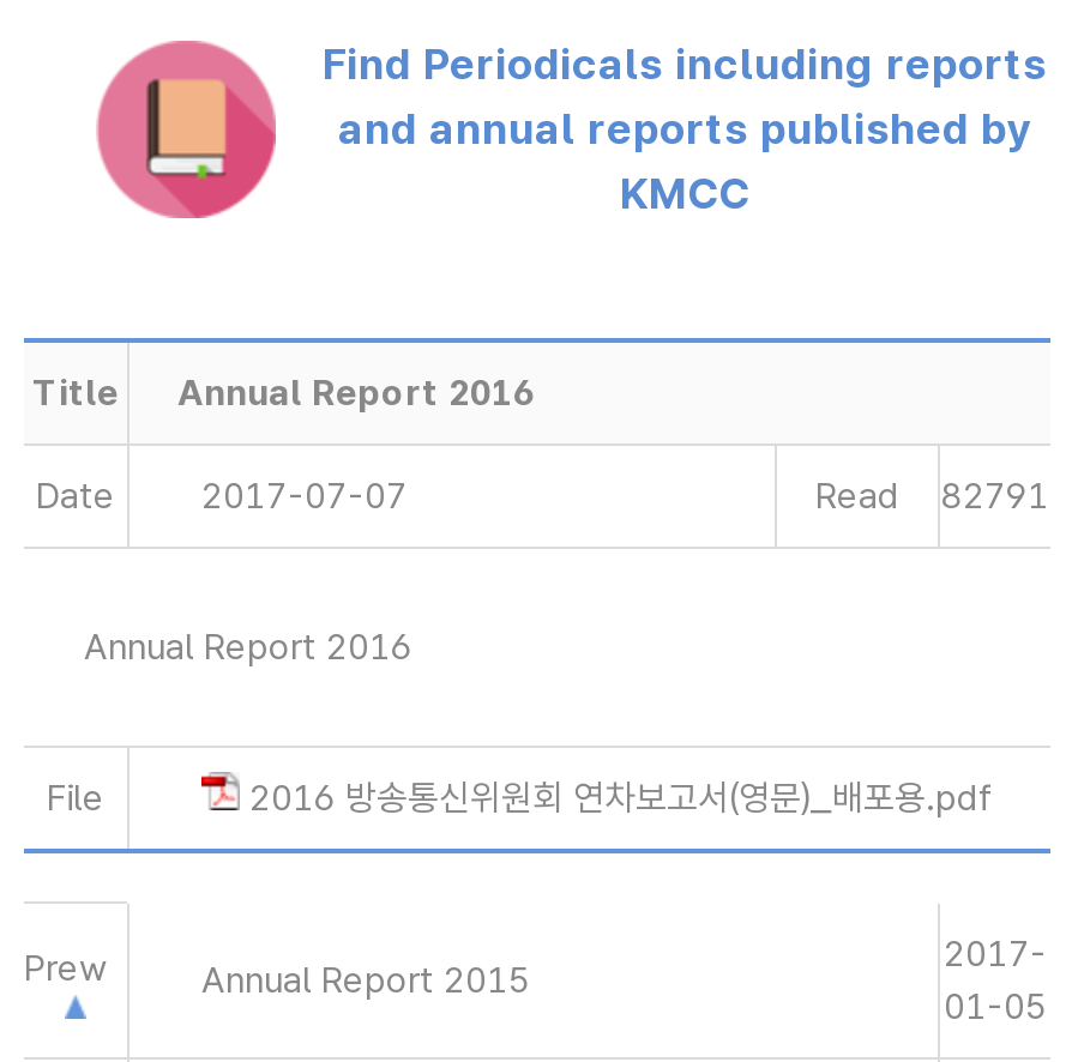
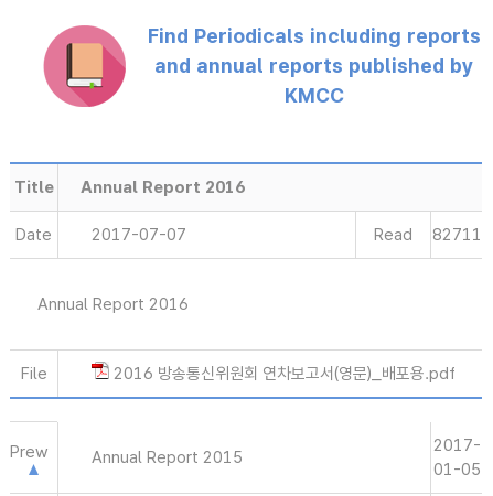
[815,475,1049,518] Read 82791 -> [374,225,481,245] Read 82711

